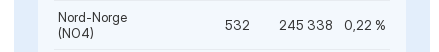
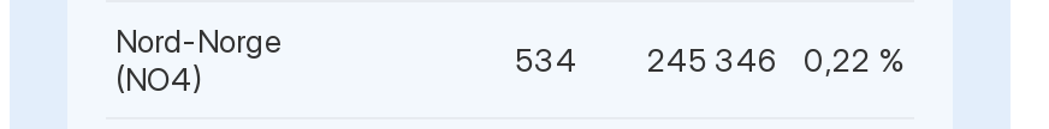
[225,17,250,33] 532 -> [515,40,577,78] 534
[279,17,333,33] 245 338 -> [647,40,777,78] 245 346

